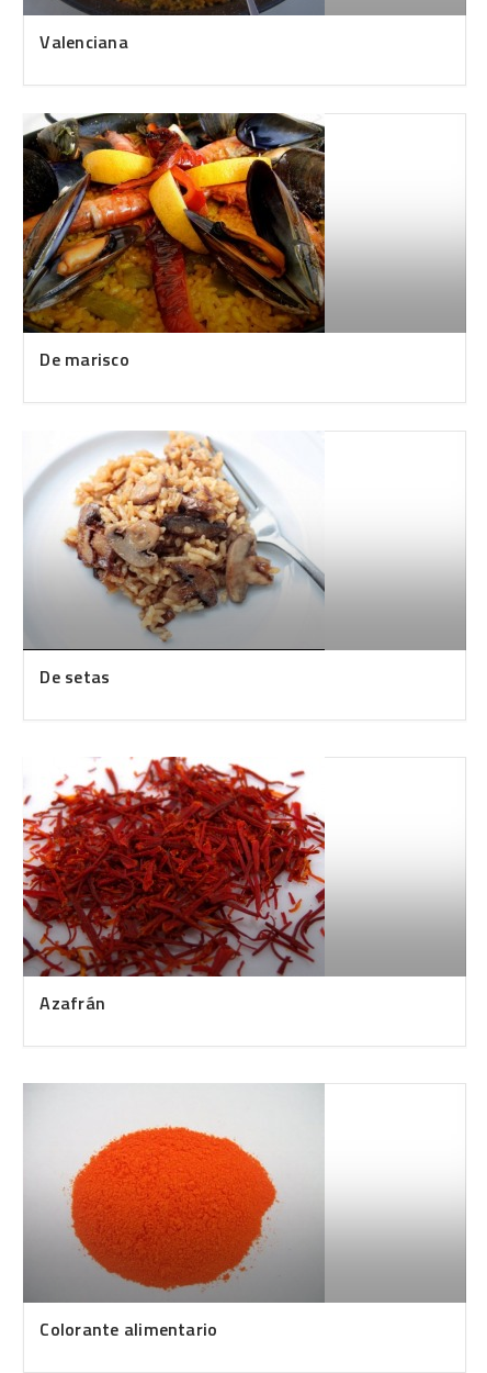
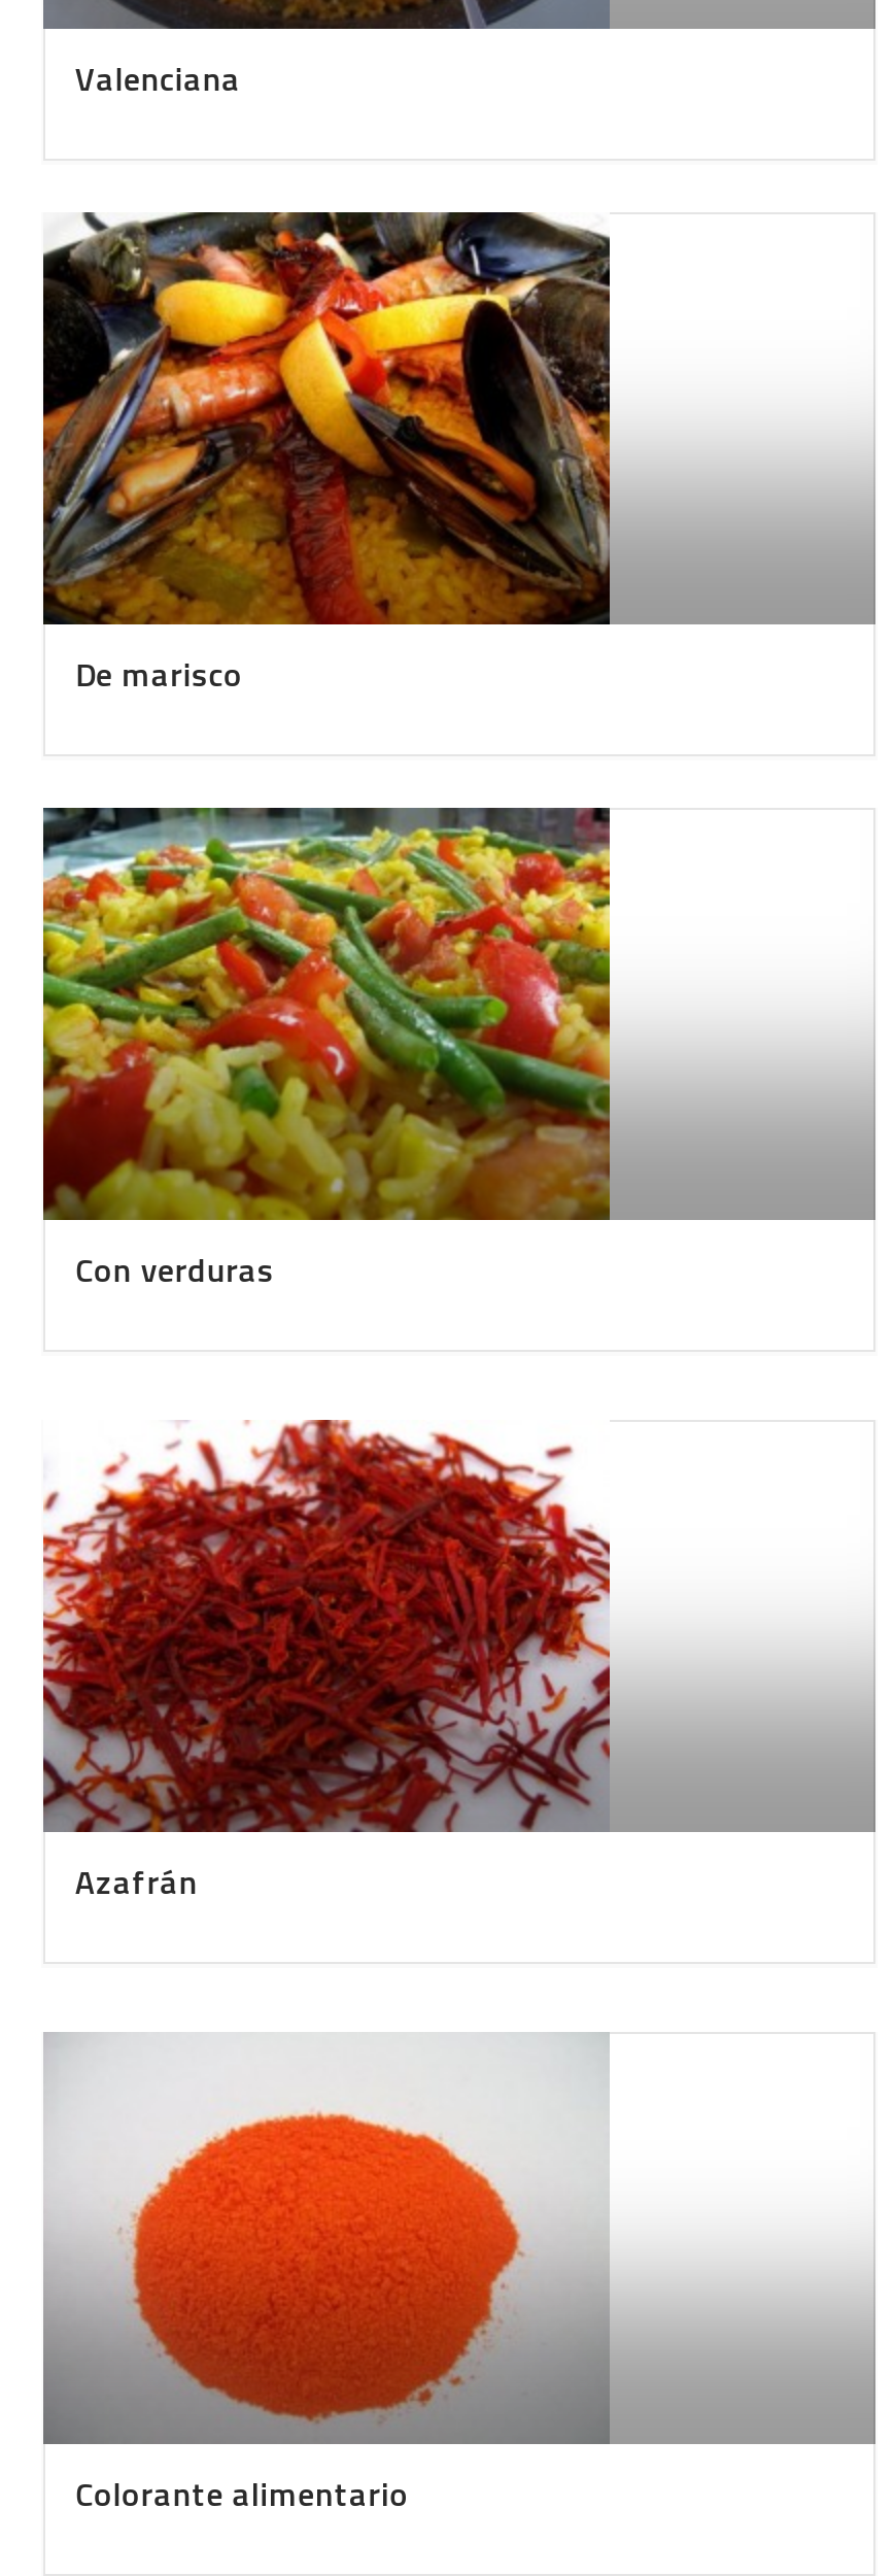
[23,431,325,690] [image] | De setas -> [41,806,612,1295] [image] | Con verduras

